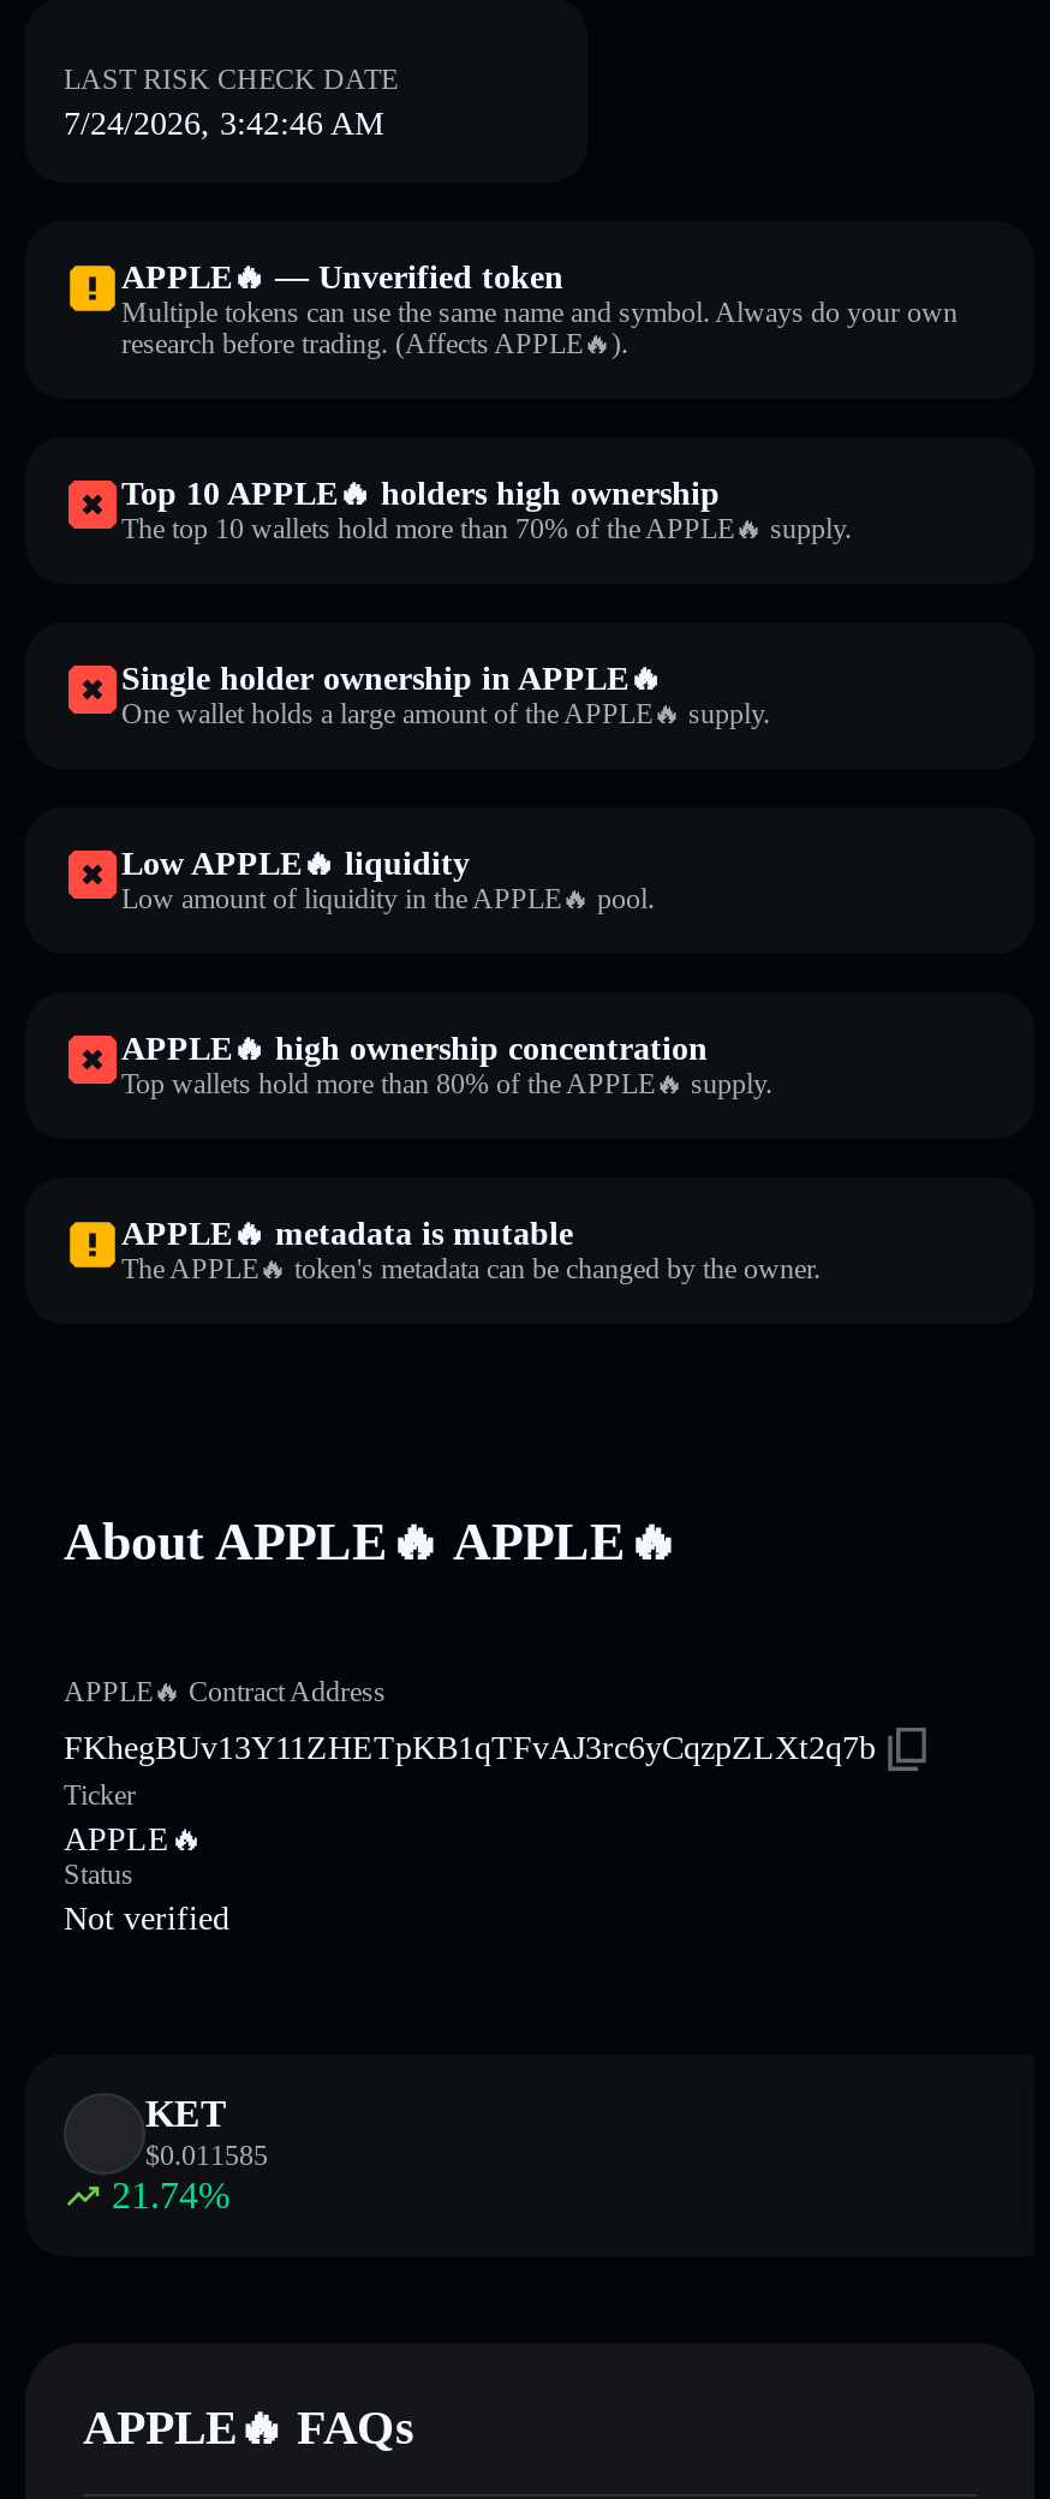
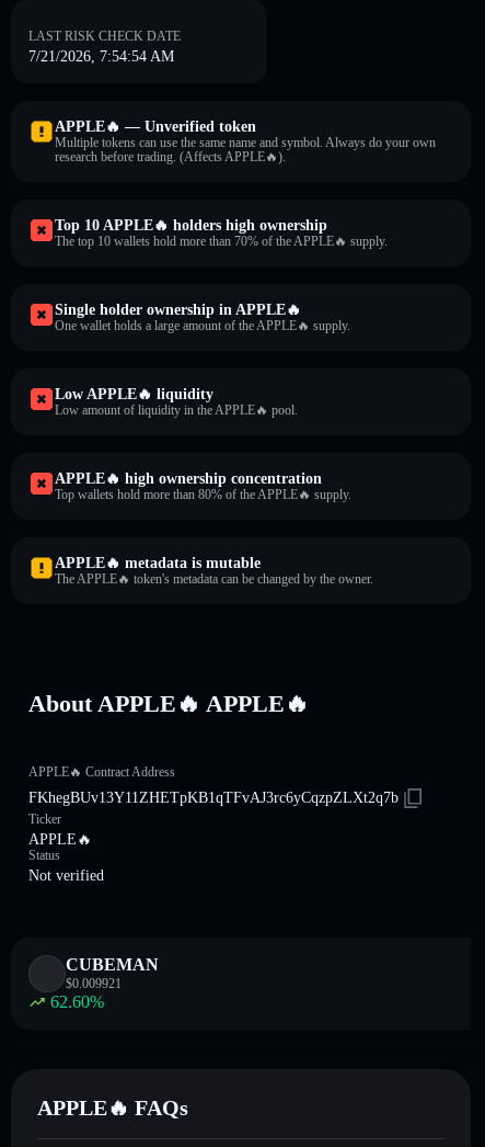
[64,106,383,142] 7/24/2026, 3:42:46 AM -> [28,48,174,65] 7/21/2026, 7:54:54 AM
[112,2093,268,2215] KET | $0.011585 | 21.74% -> [50,955,159,1011] CUBEMAN | $0.009921 | 62.60%

